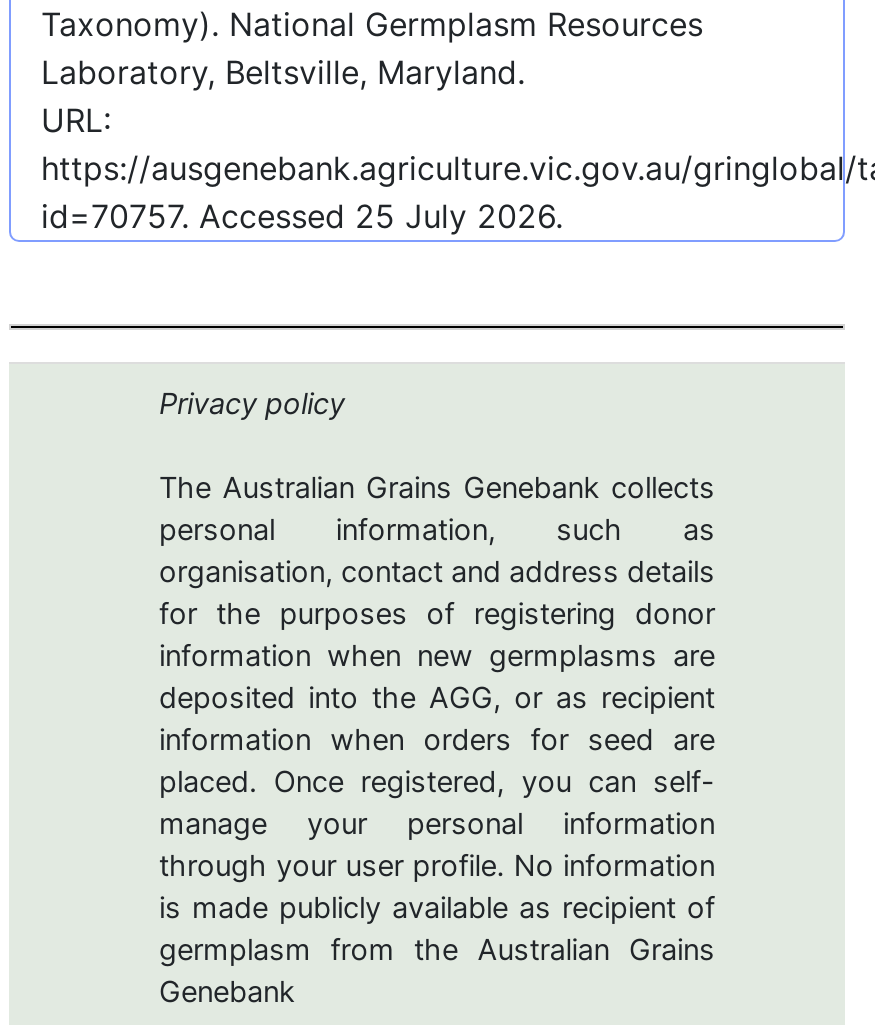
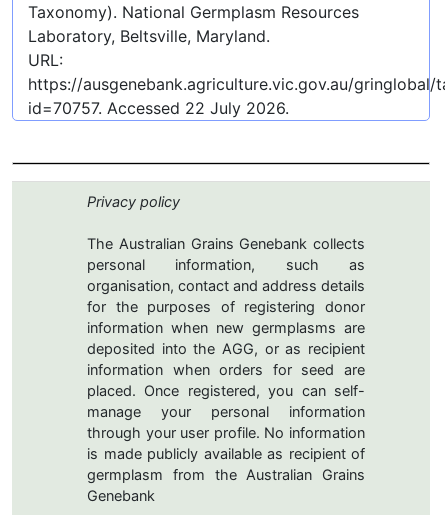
[41,196,563,236] id=70757. Accessed 25 July 2026. -> [28,98,289,118] id=70757. Accessed 22 July 2026.

